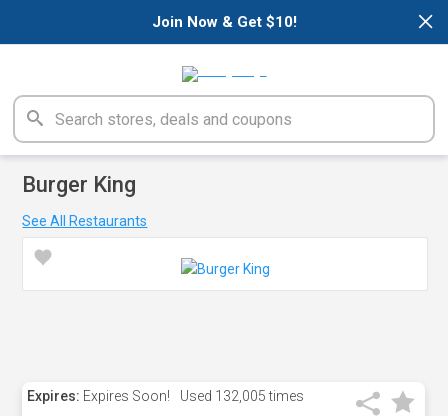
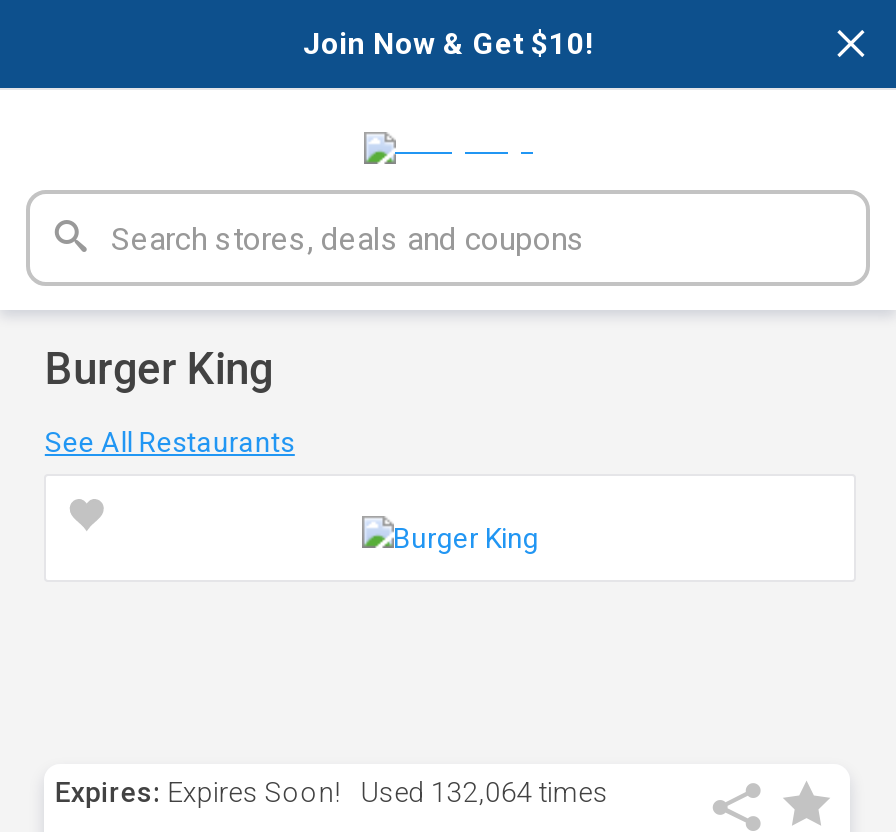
[27,388,304,404] Expires: Expires Soon! Used 132,005 times -> [55,776,609,808] Expires: Expires Soon! Used 132,064 times

